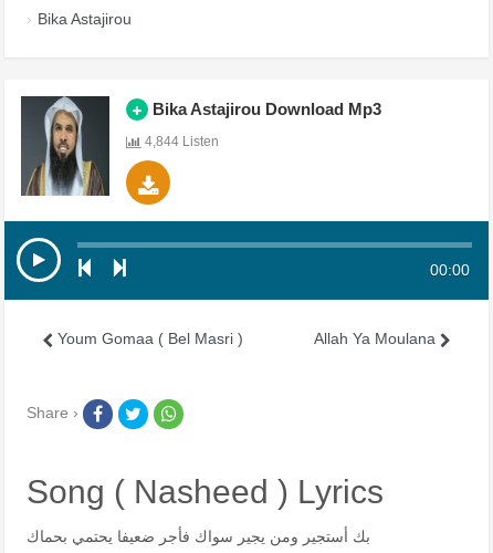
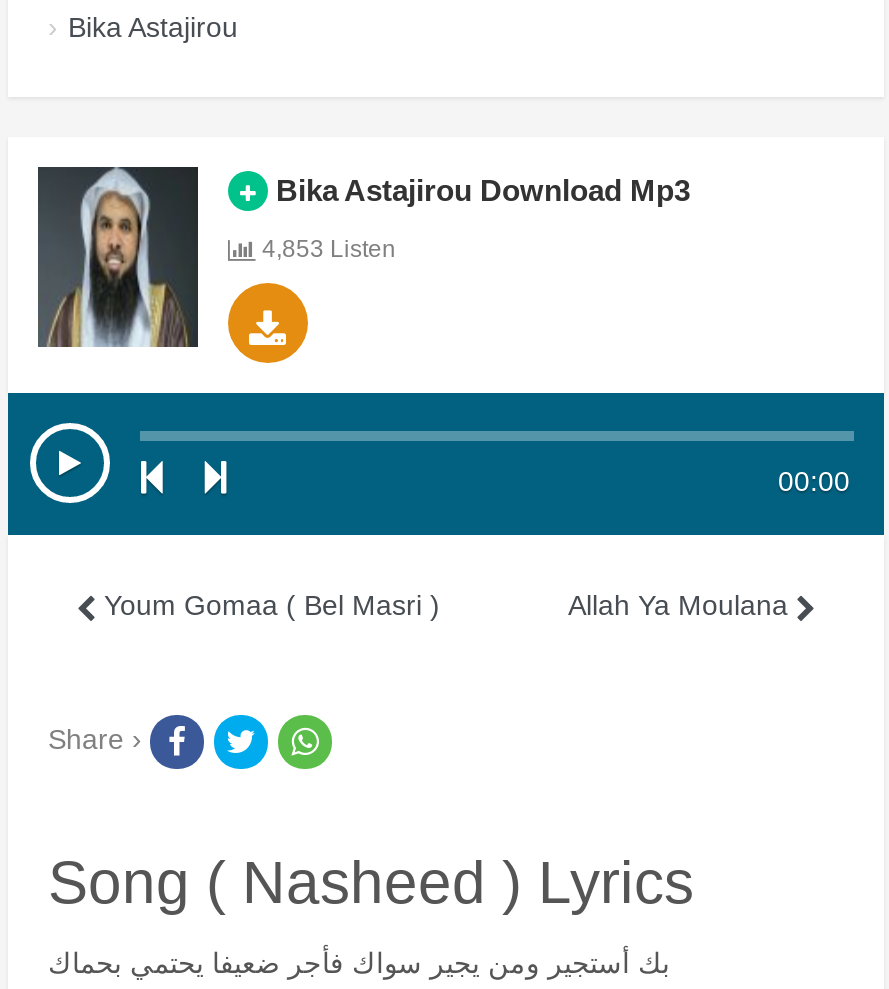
[141,134,219,150] 4,844 Listen -> [256,236,396,264] 4,853 Listen

